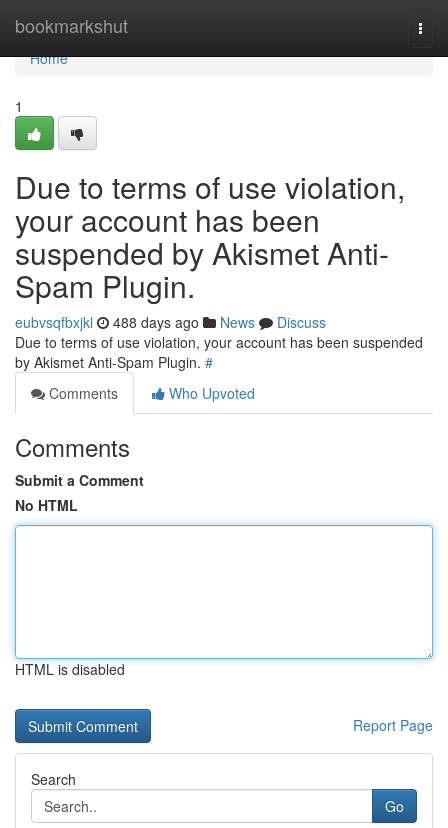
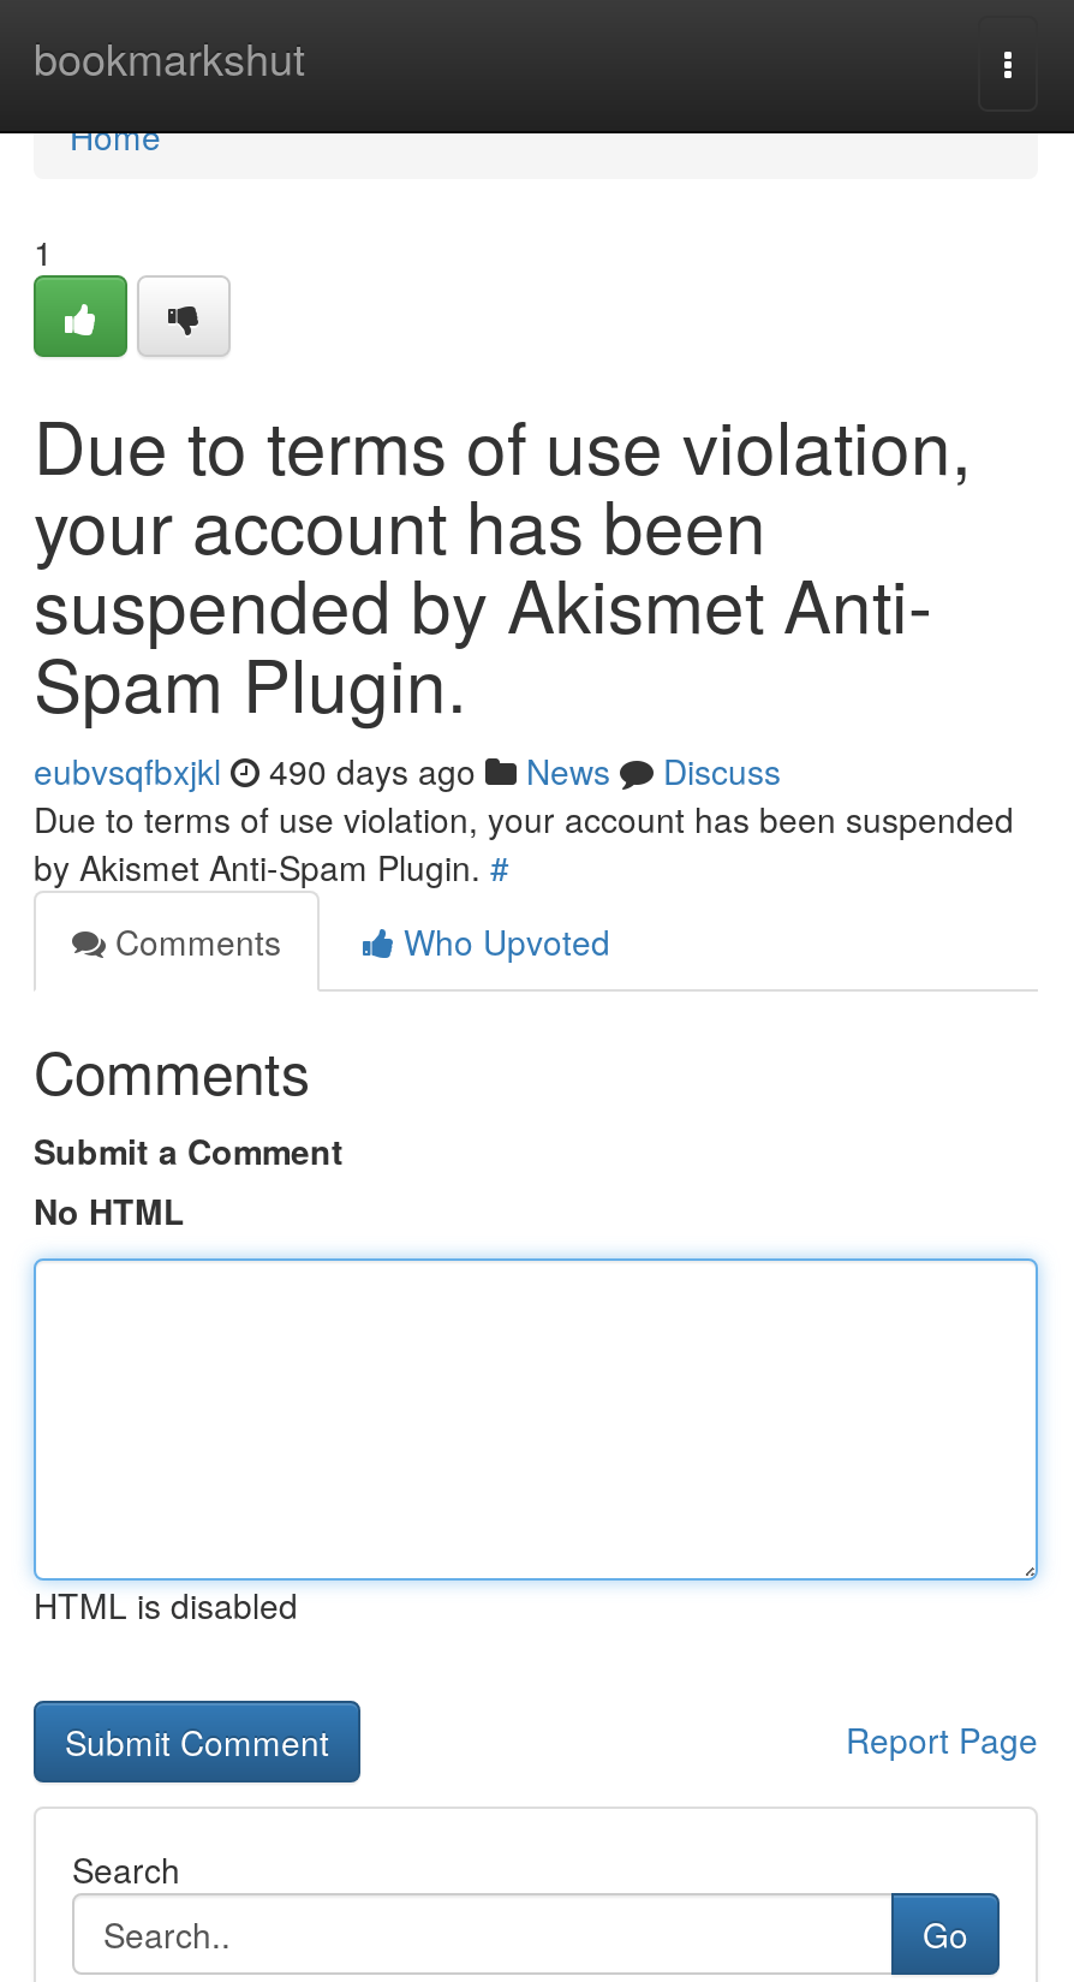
[15,312,326,332] eubvsqfbxjkl 488 days ago News Discuss -> [34,746,781,794] eubvsqfbxjkl 490 days ago News Discuss

